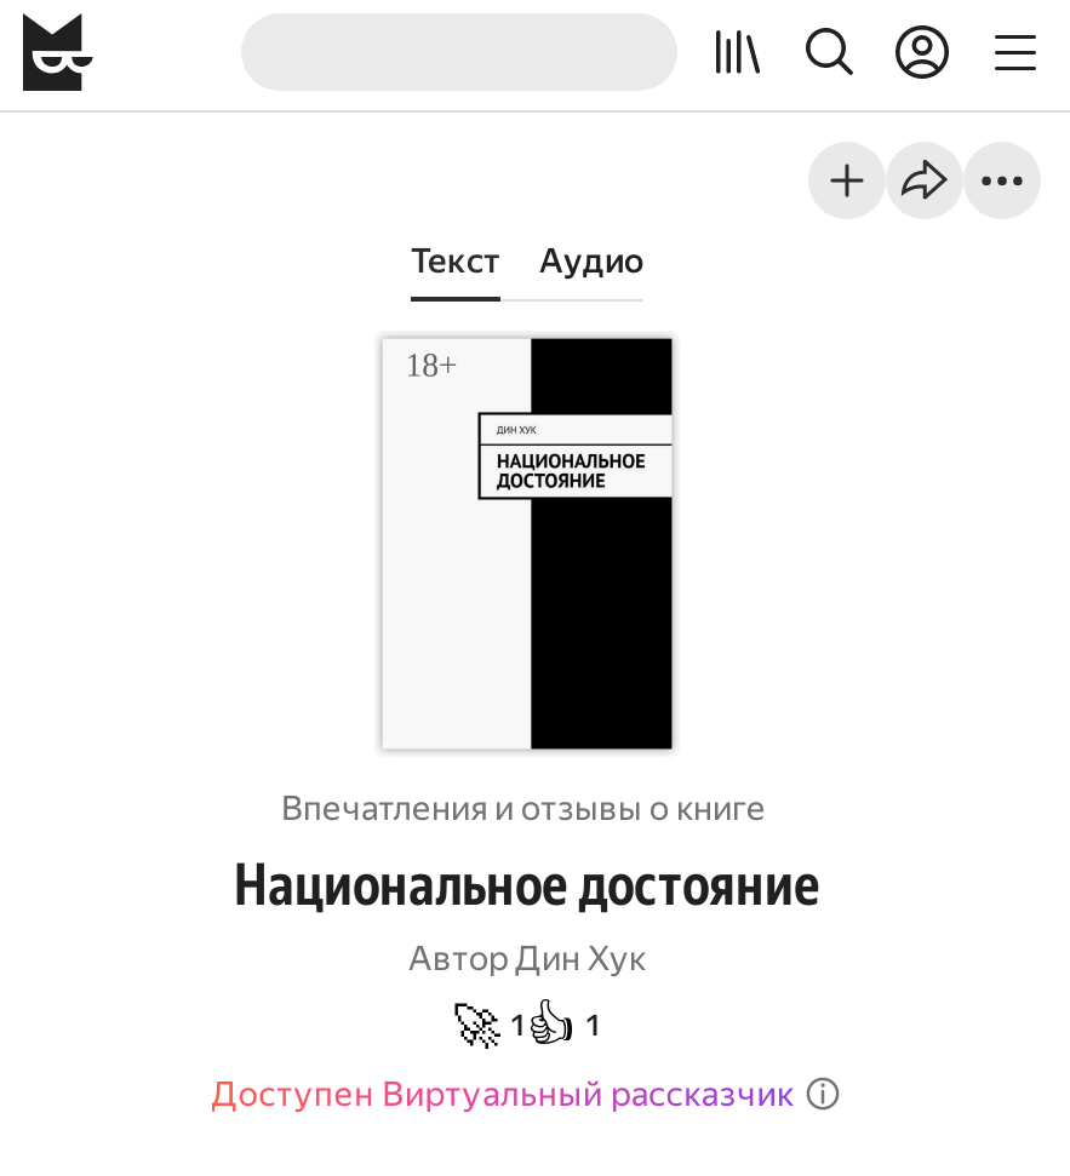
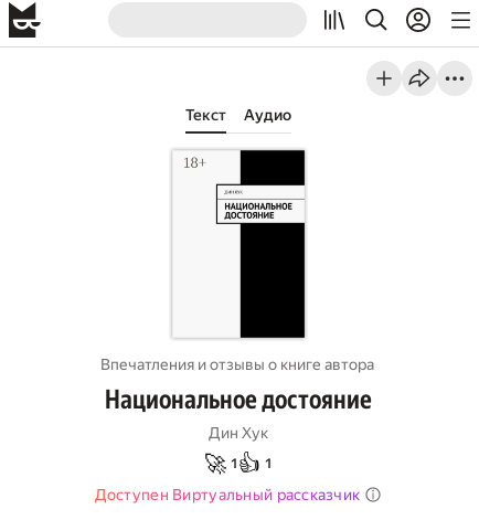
[281,788,766,827] Впечатления и отзывы о книге -> [100,355,374,373] Впечатления и отзывы о книге автора
[408,939,646,977] Автор Дин Хук -> [209,424,268,442] Дин Хук

